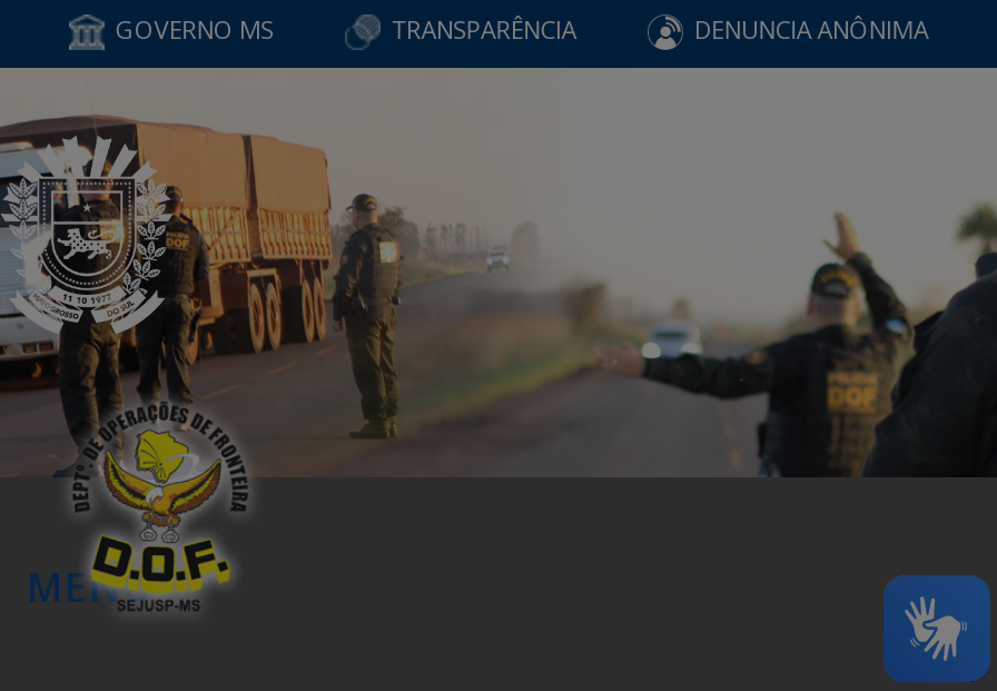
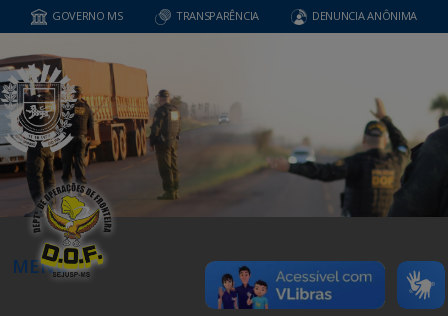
none -> [204,260,386,310] [image]

